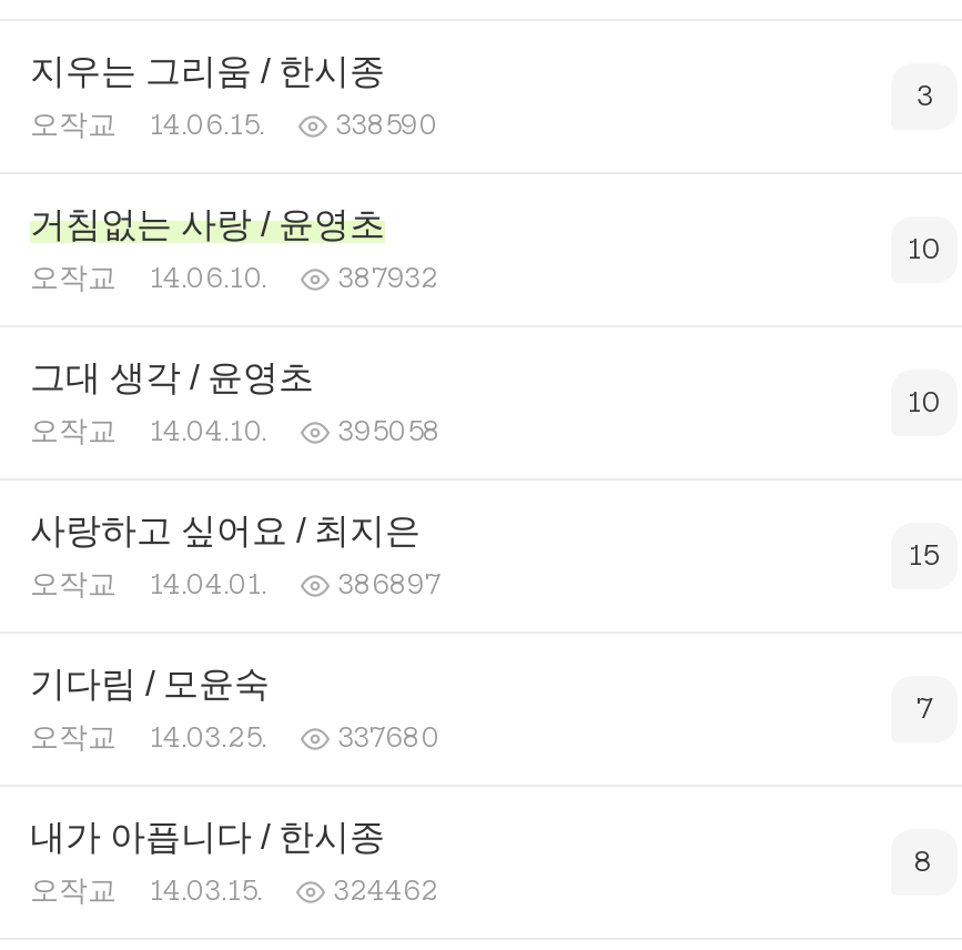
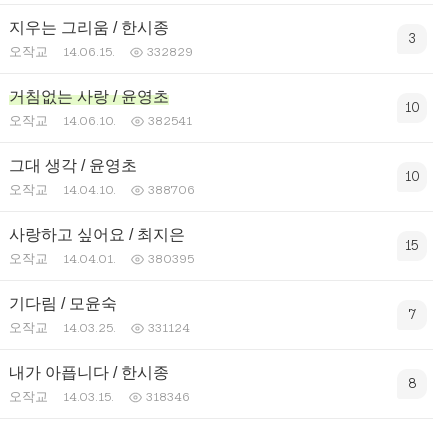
[30,107,438,140] 오작교 14.06.15. 338590 -> [9,43,193,58] 오작교 14.06.15. 332829
[30,260,438,293] 오작교 14.06.10. 387932 -> [9,112,192,127] 오작교 14.06.10. 382541
[30,413,441,446] 오작교 14.04.10. 395058 -> [9,181,195,196] 오작교 14.04.10. 388706
[30,566,441,599] 오작교 14.04.01. 386897 -> [9,250,194,265] 오작교 14.04.01. 380395
[30,719,441,752] 오작교 14.03.25. 337680 -> [9,319,190,334] 오작교 14.03.25. 331124
[30,872,438,906] 오작교 14.03.15. 324462 -> [9,388,190,403] 오작교 14.03.15. 318346

